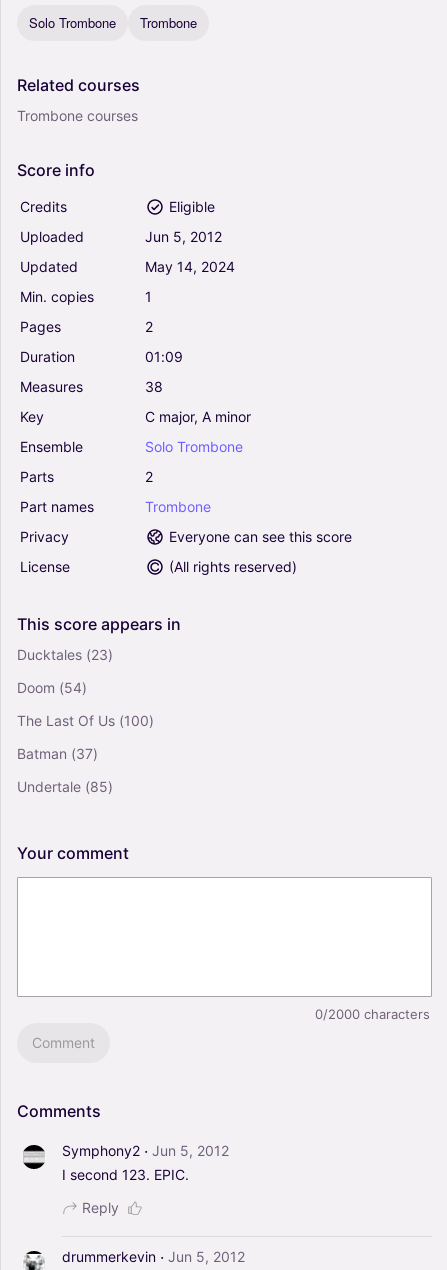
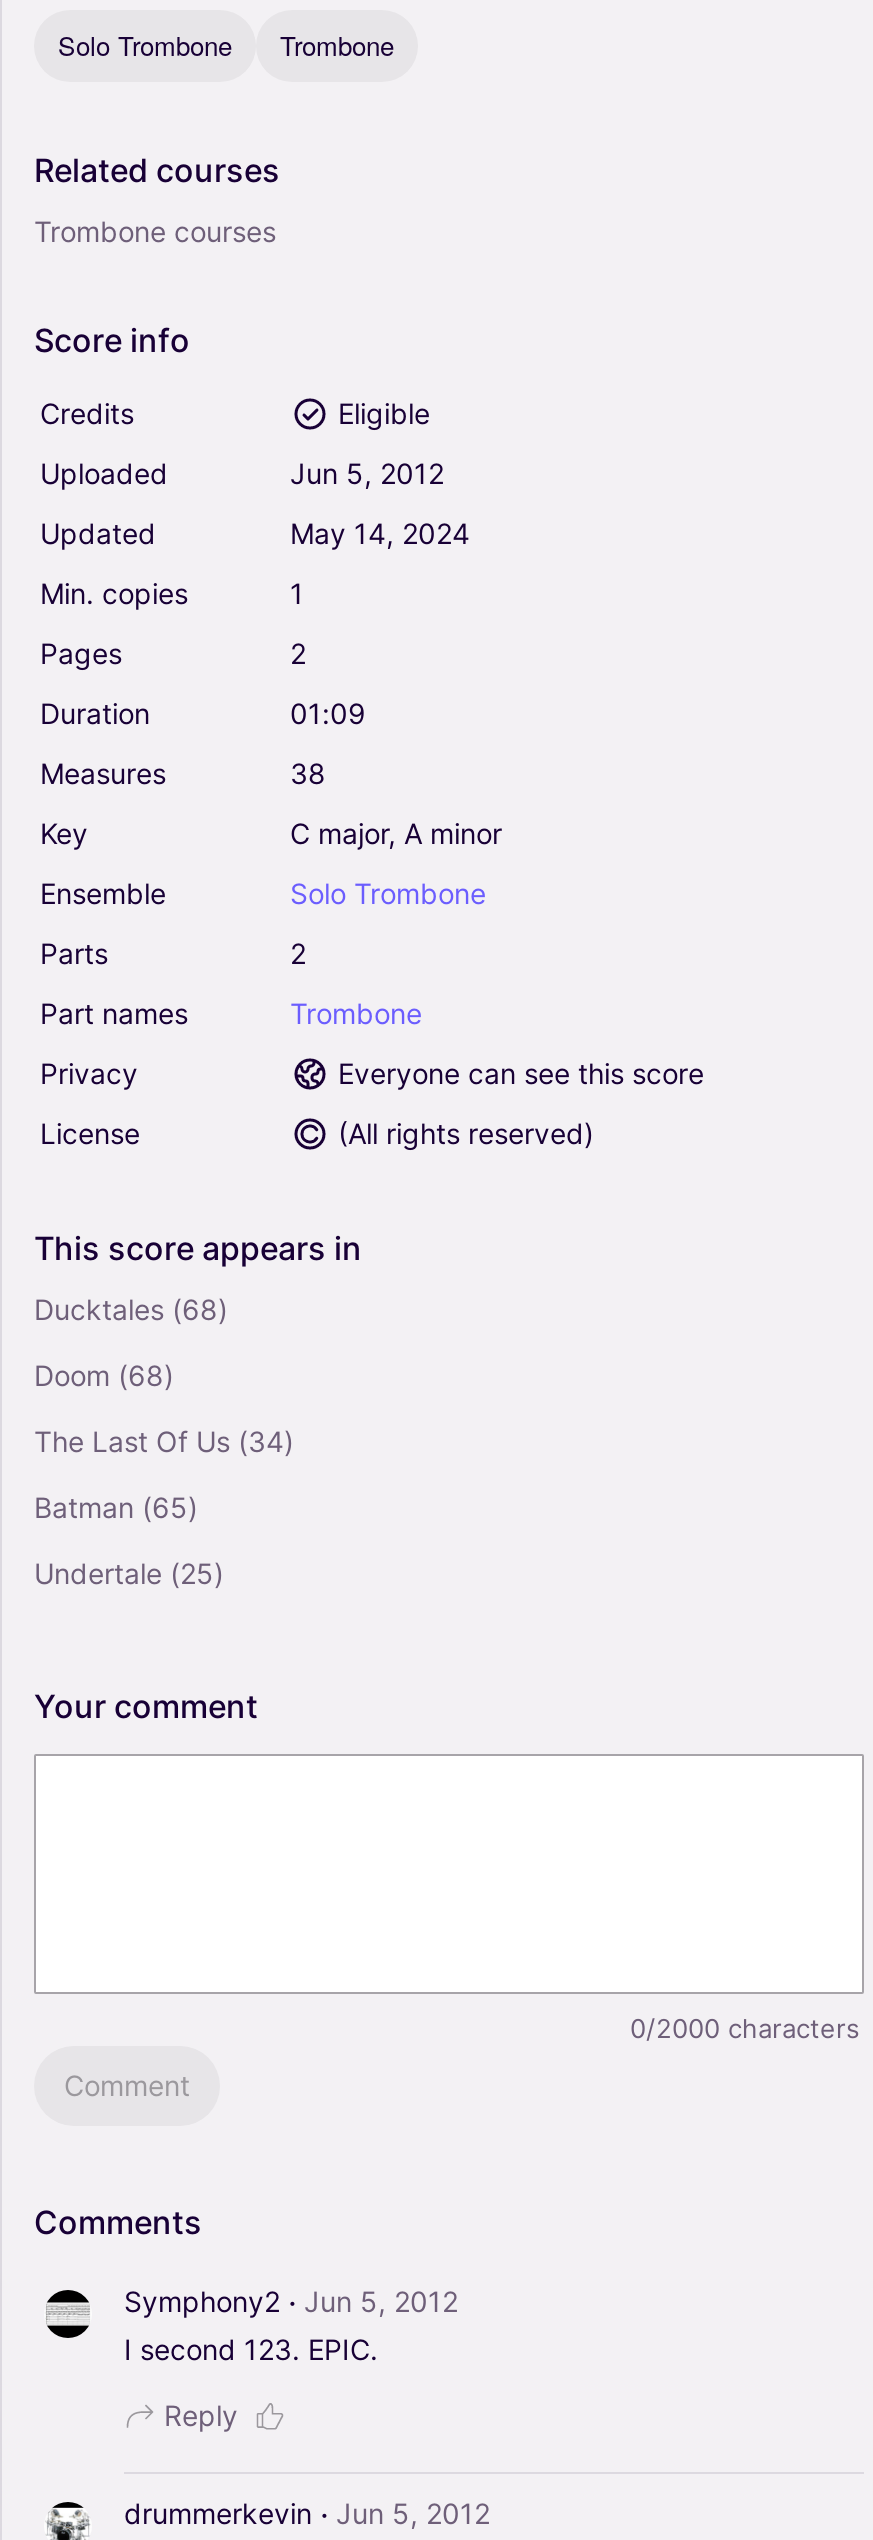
[17,646,113,663] Ducktales (23) -> [34,1292,228,1326] Ducktales (68)
[17,679,87,696] Doom (54) -> [34,1358,174,1392] Doom (68)
[17,712,154,729] The Last Of Us (100) -> [34,1424,294,1458] The Last Of Us (34)
[17,745,98,762] Batman (37) -> [34,1490,198,1524] Batman (65)
[17,778,113,795] Undertale (85) -> [34,1556,224,1590] Undertale (25)

